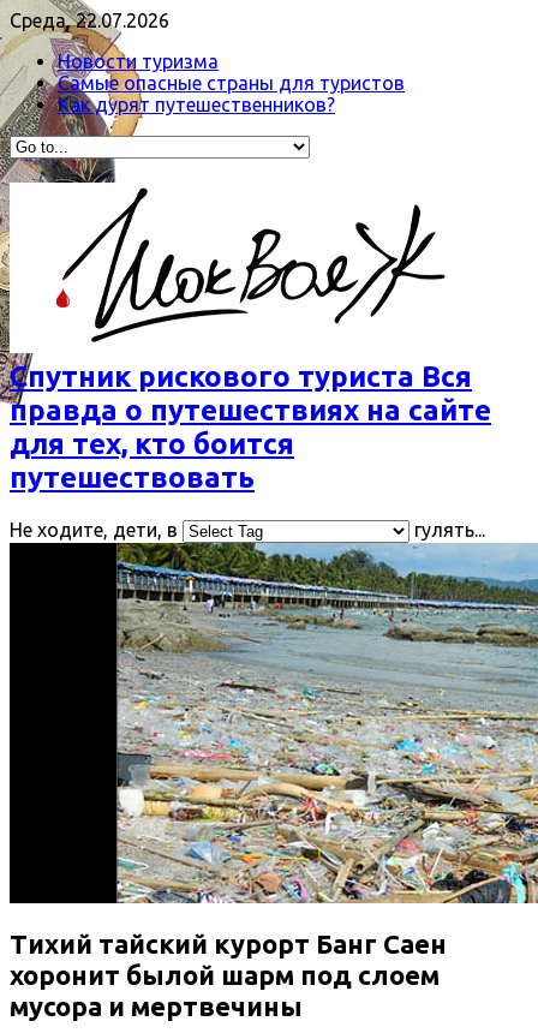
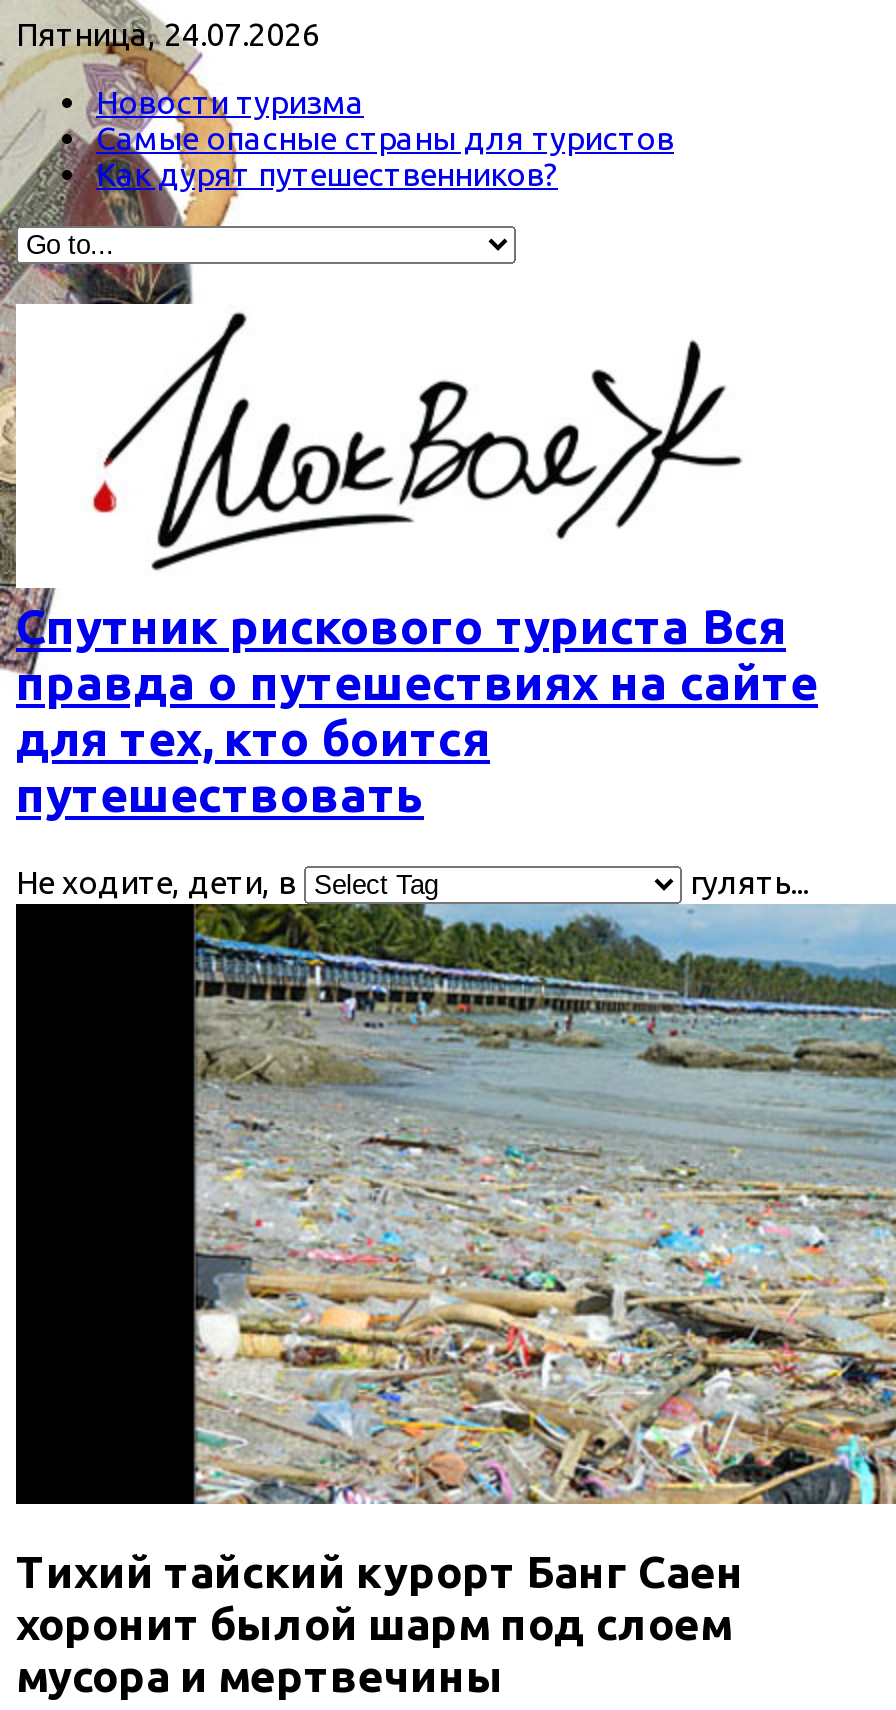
[10,10,169,31] Среда, 22.07.2026 -> [16,16,320,52] Пятница, 24.07.2026

